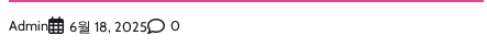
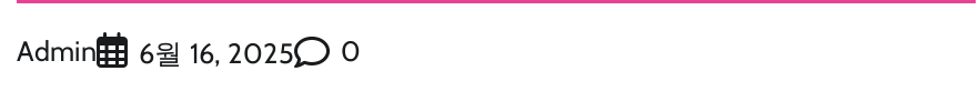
[69,18,147,35] 6월 18, 2025 -> [139,36,294,69] 6월 16, 2025

